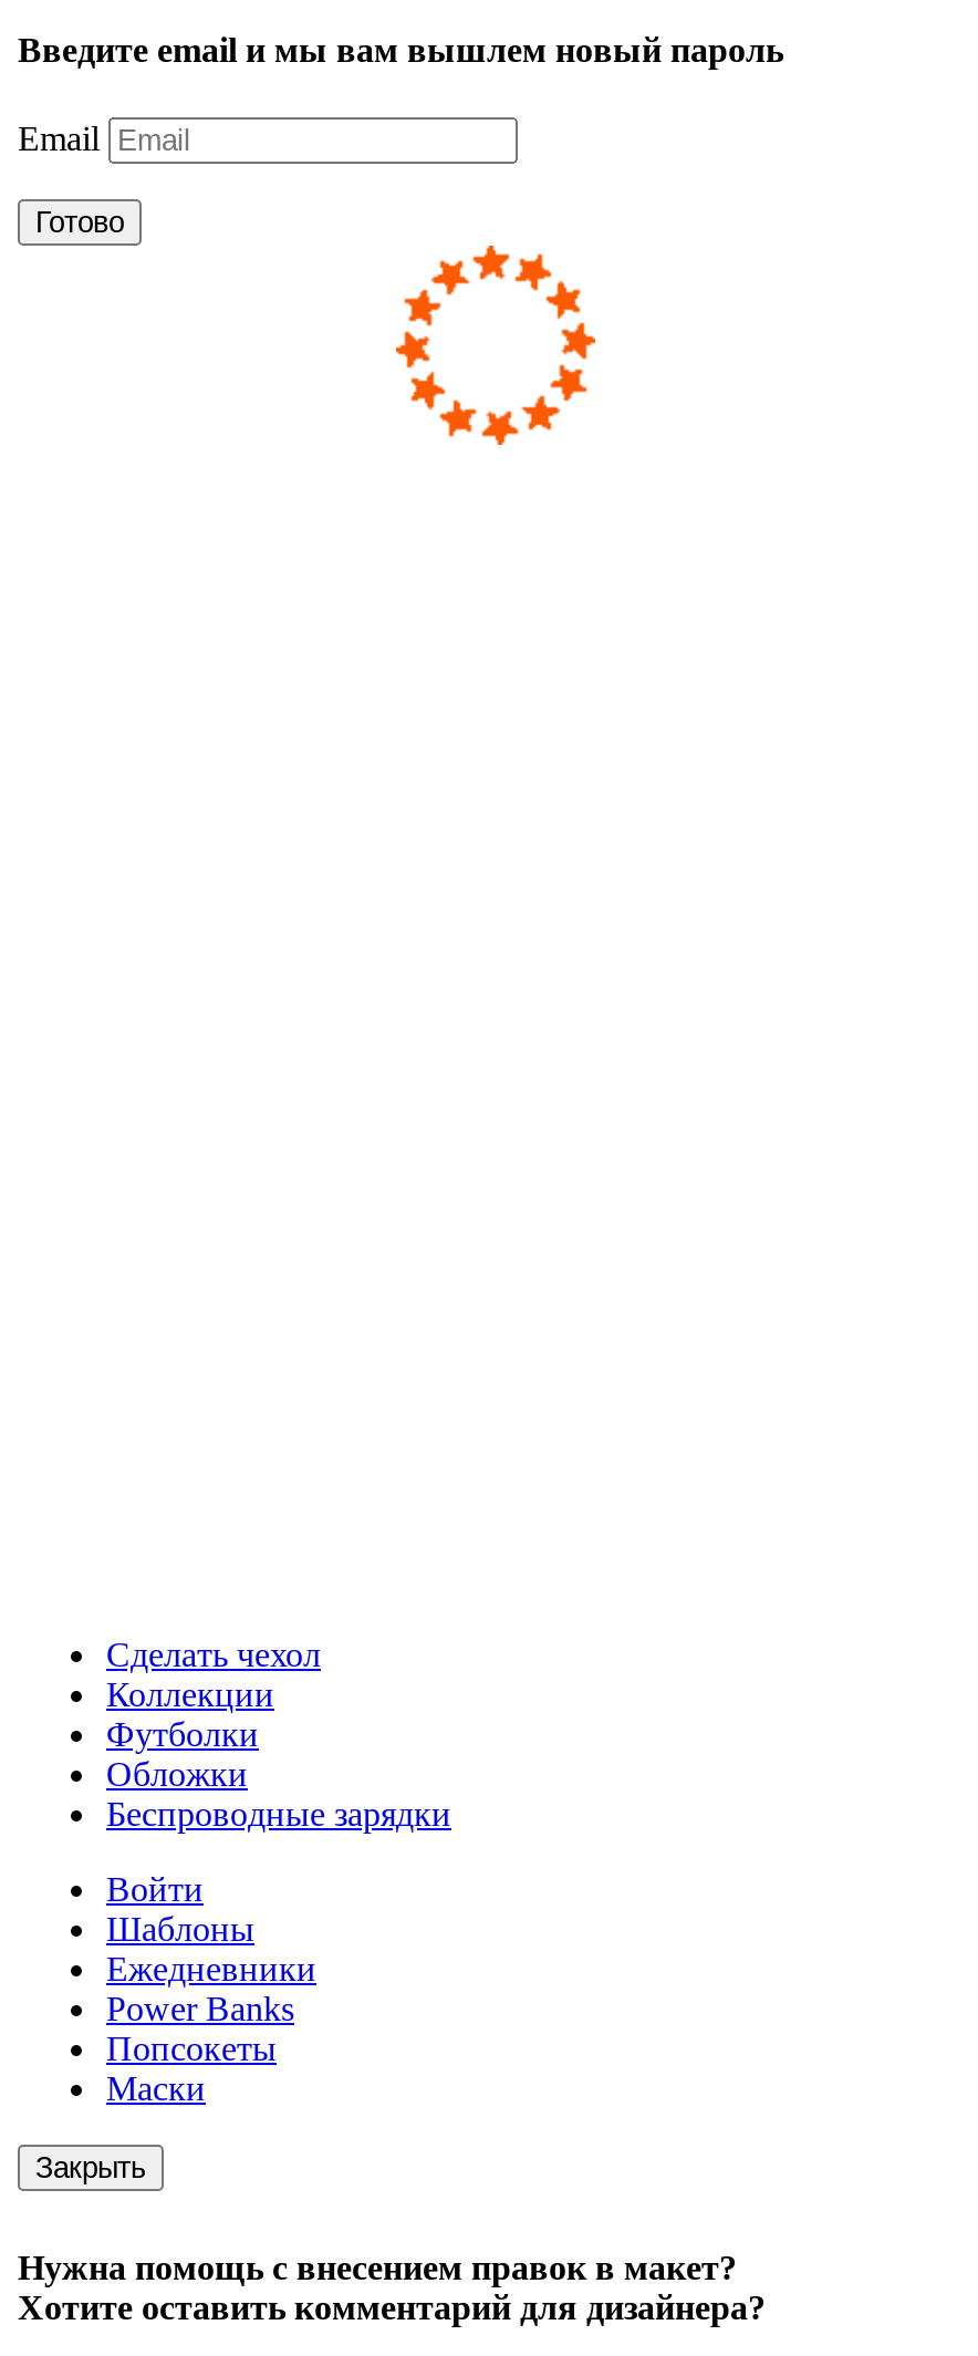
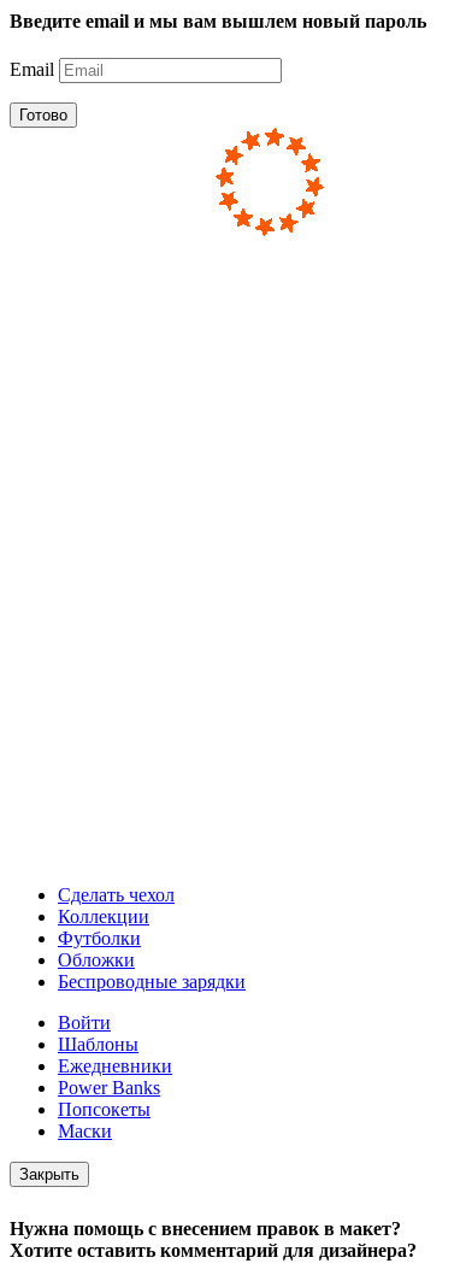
[394,243,597,447] [image] -> [214,127,325,237] [image]

